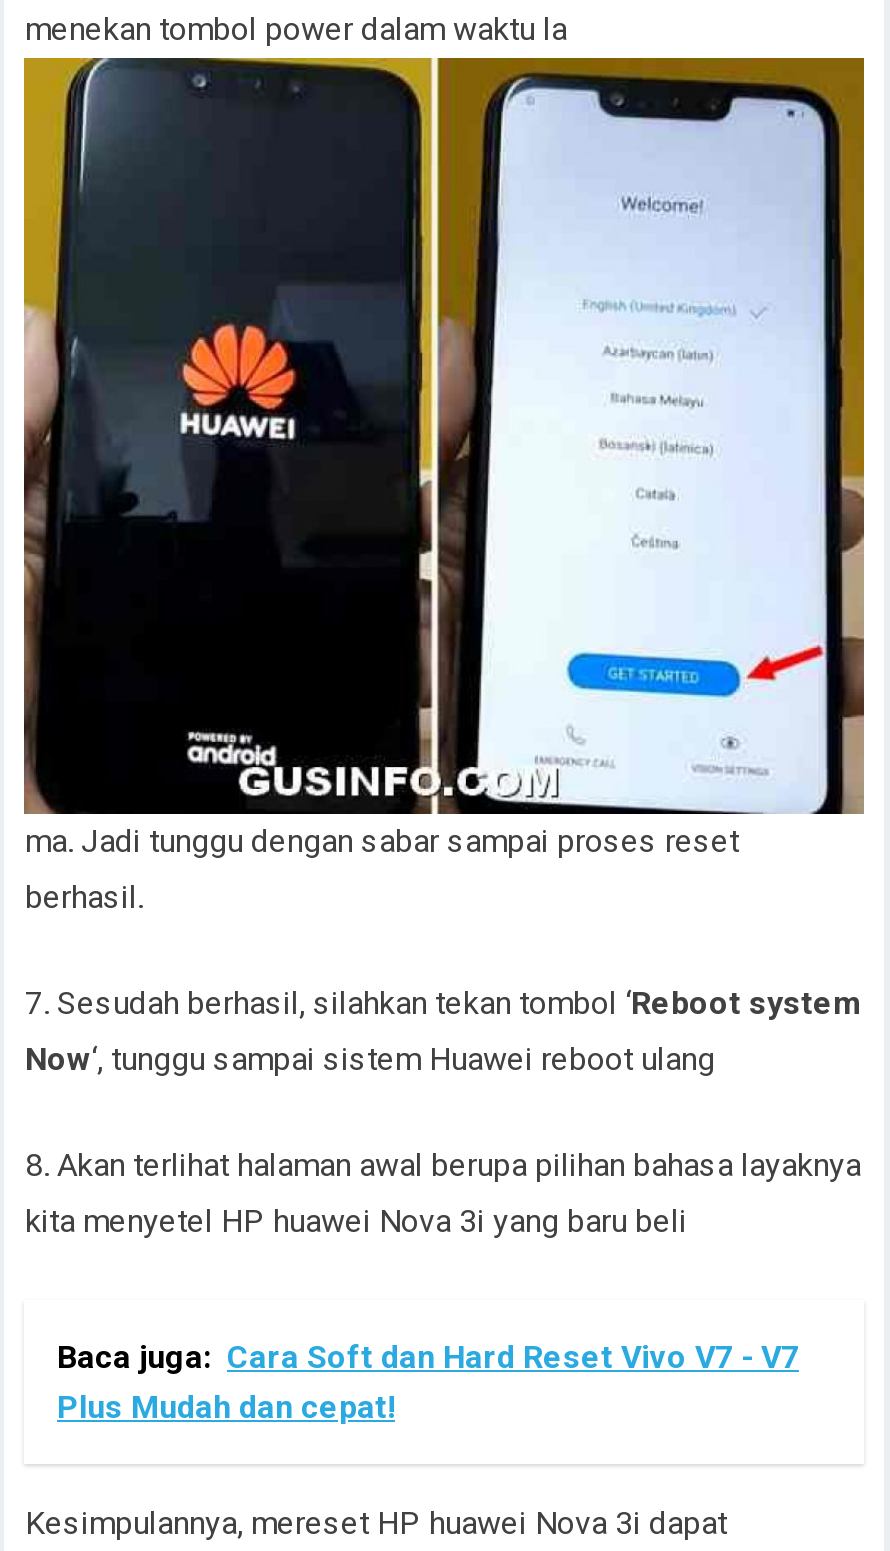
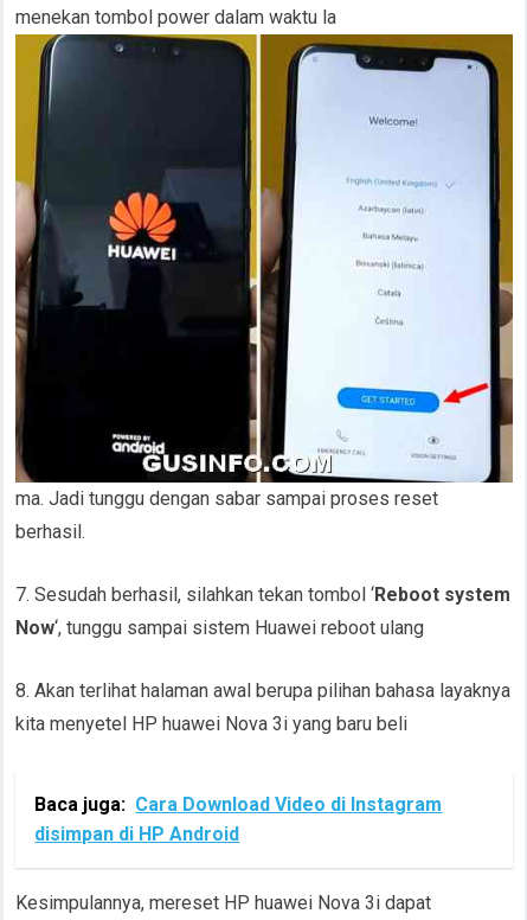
[57,1338,799,1426] Baca juga: Cara Soft dan Hard Reset Vivo V7 - V7 | Plus Mudah dan cepat! -> [35,793,442,846] Baca juga: Cara Download Video di Instagram | disimpan di HP Android

